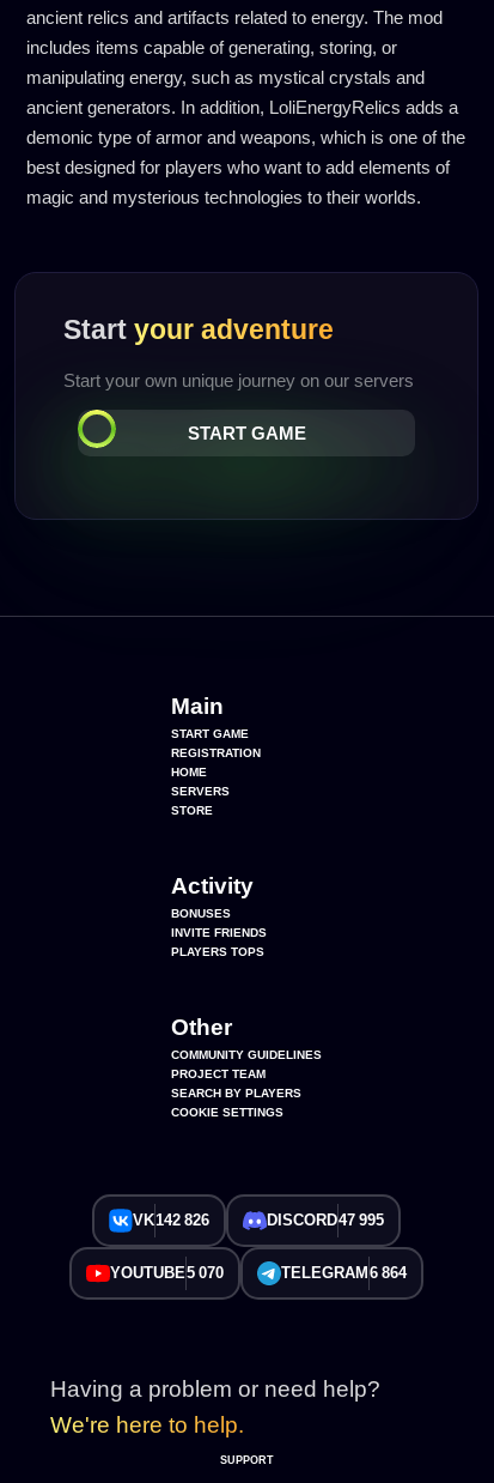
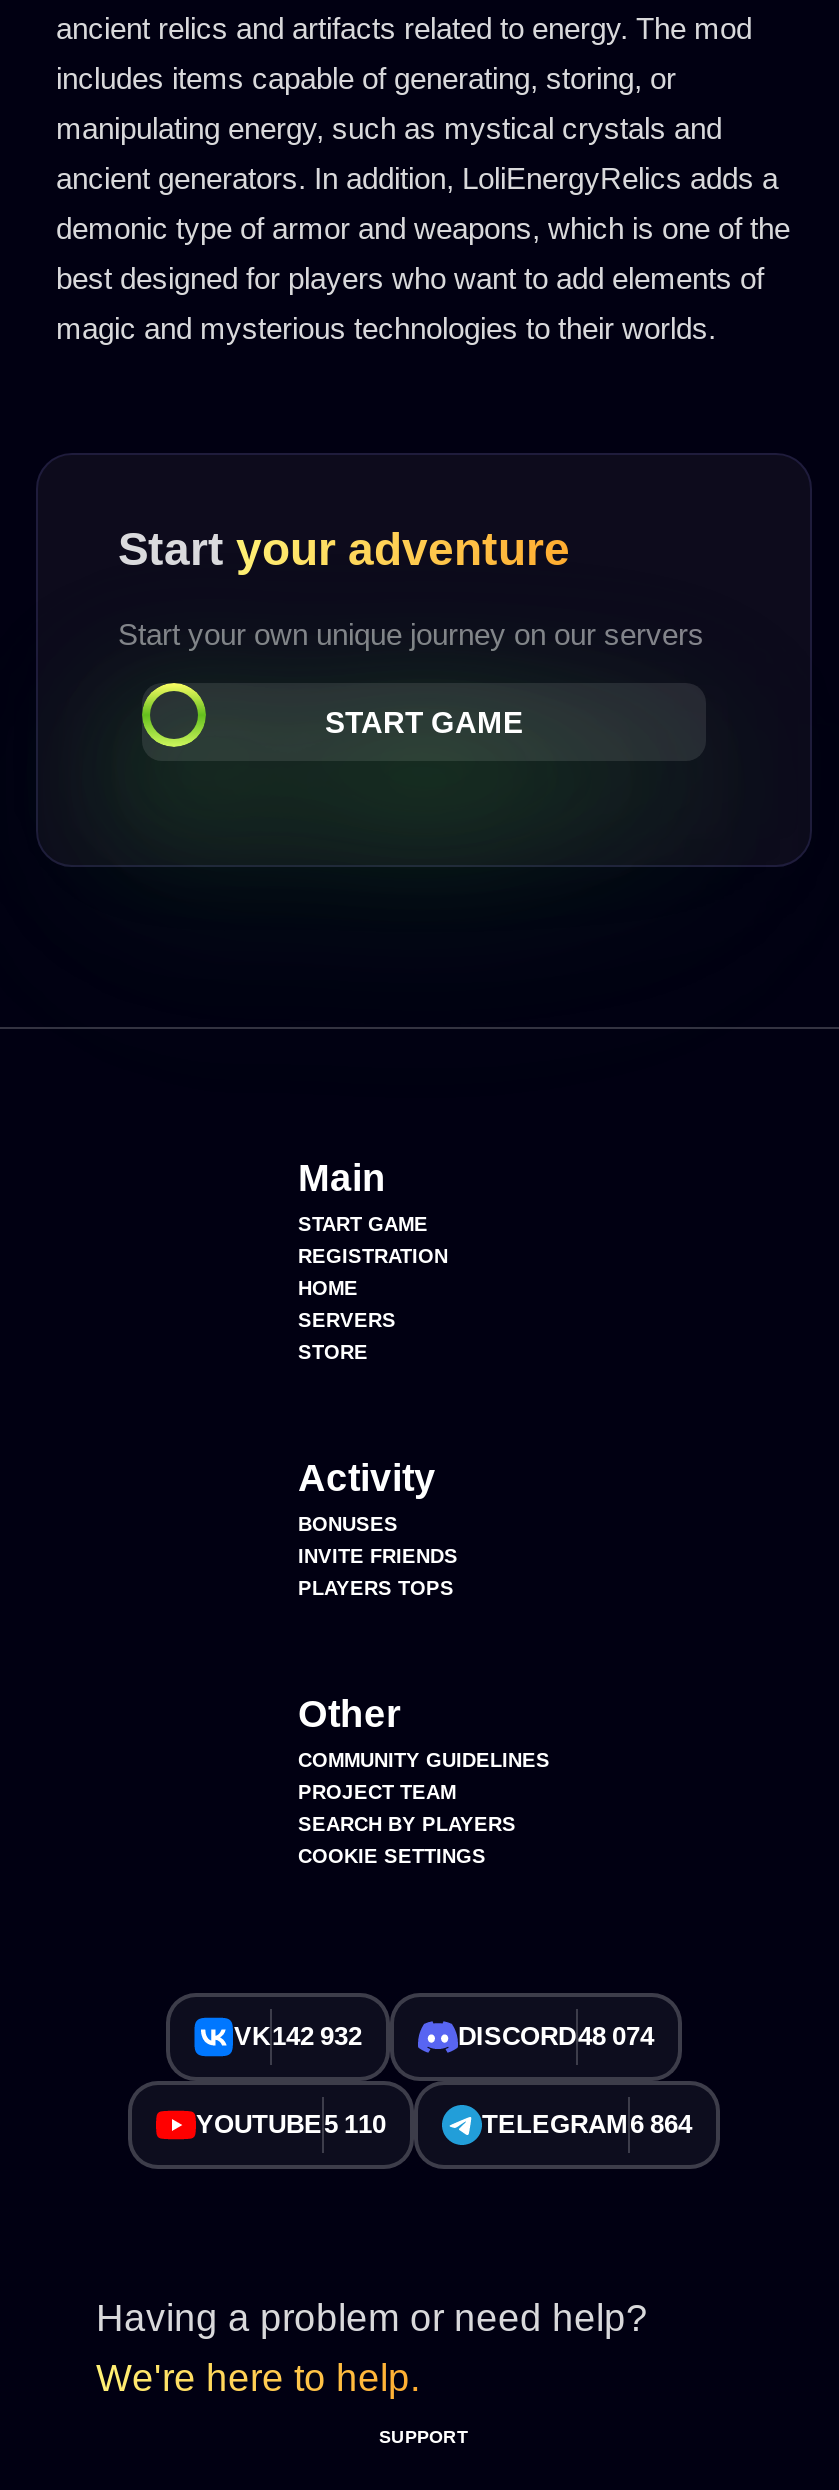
[133,1211,209,1229] VK142 826 -> [234,2021,362,2051] VK142 932
[267,1211,384,1229] DISCORD47 995 -> [458,2021,654,2051] DISCORD48 074
[110,1264,224,1282] YOUTUBE5 070 -> [196,2109,386,2139] YOUTUBE5 110

